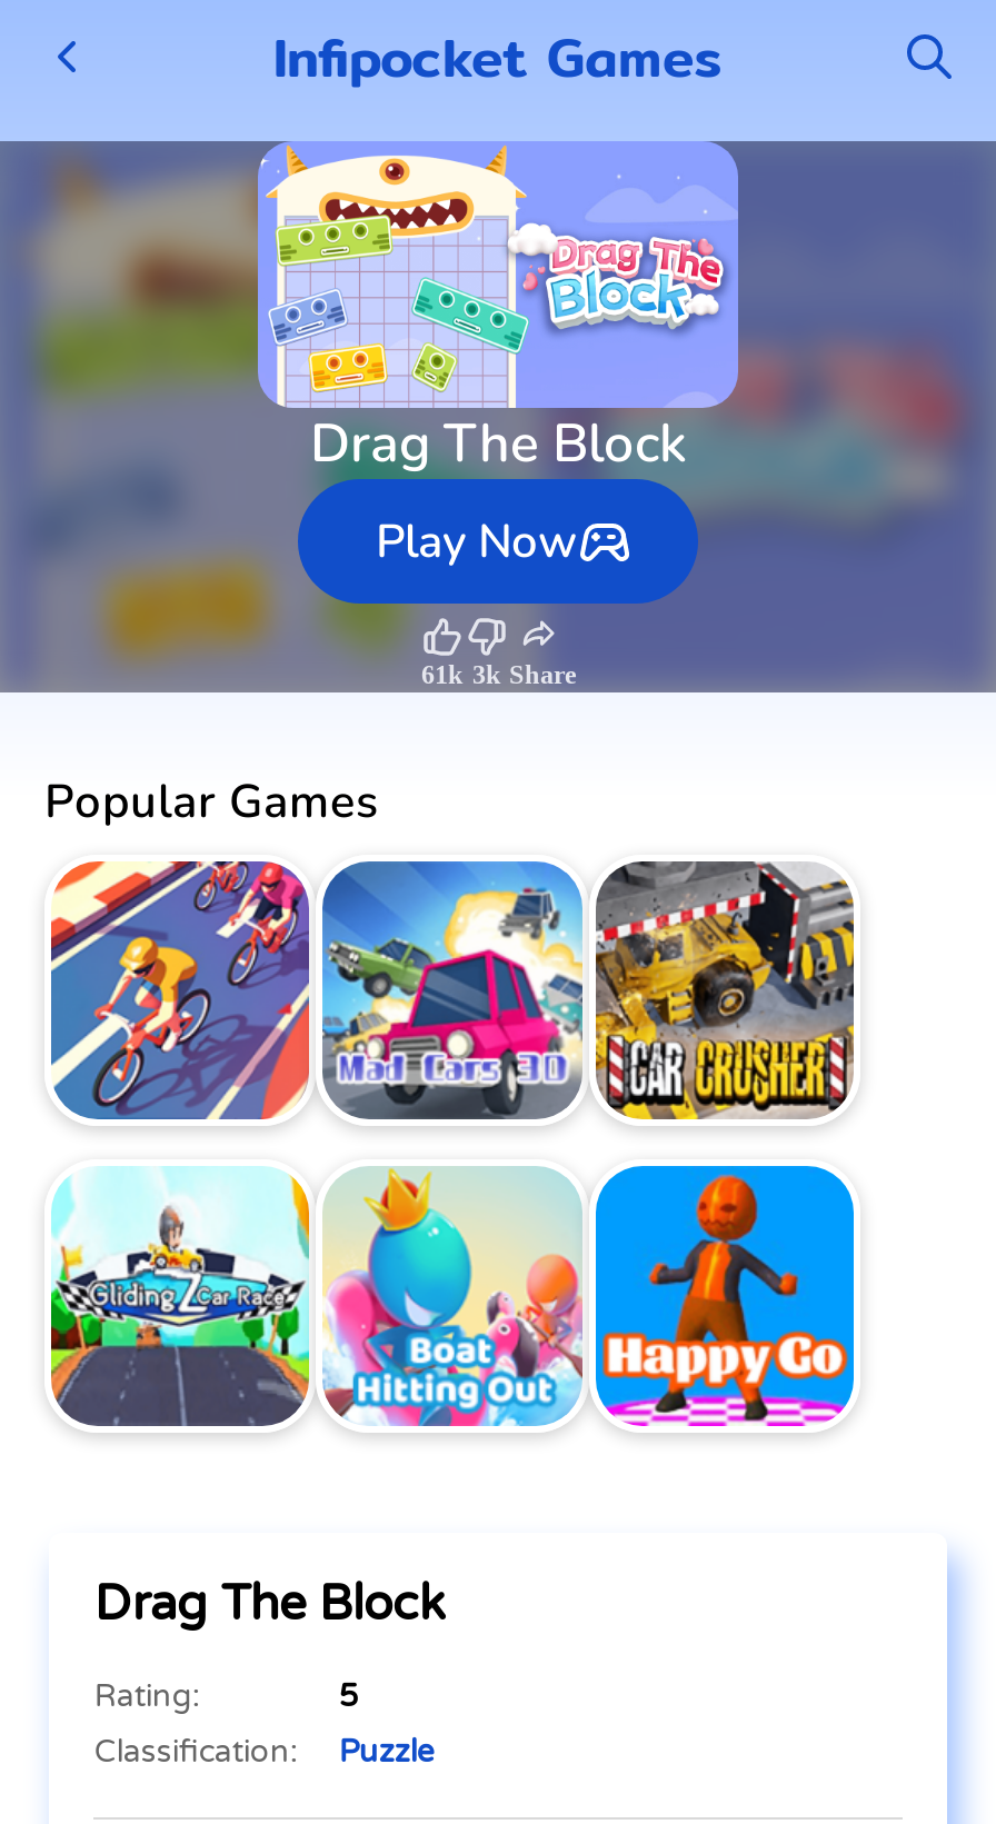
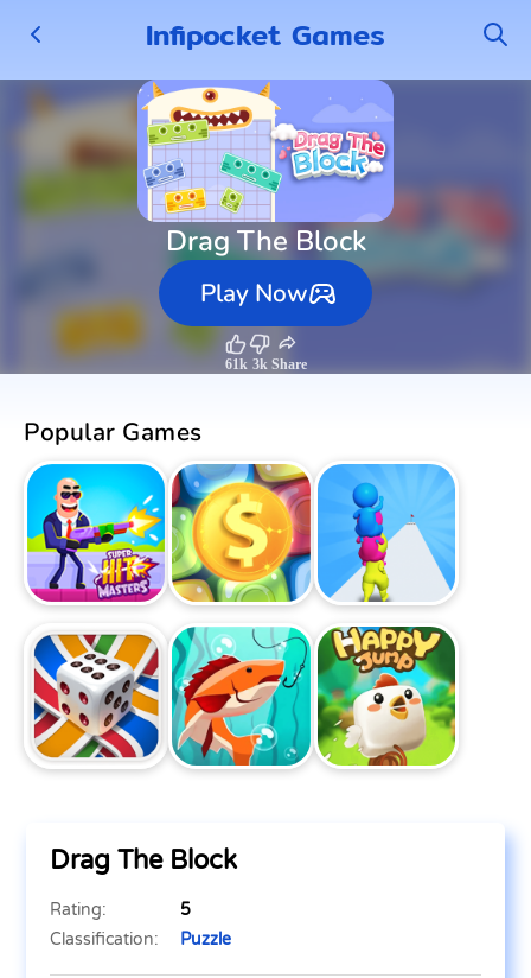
[49,859,856,1122] [image] -> [26,463,456,603] [image]
[49,1164,856,1428] [image] -> [27,625,456,767] [image]

